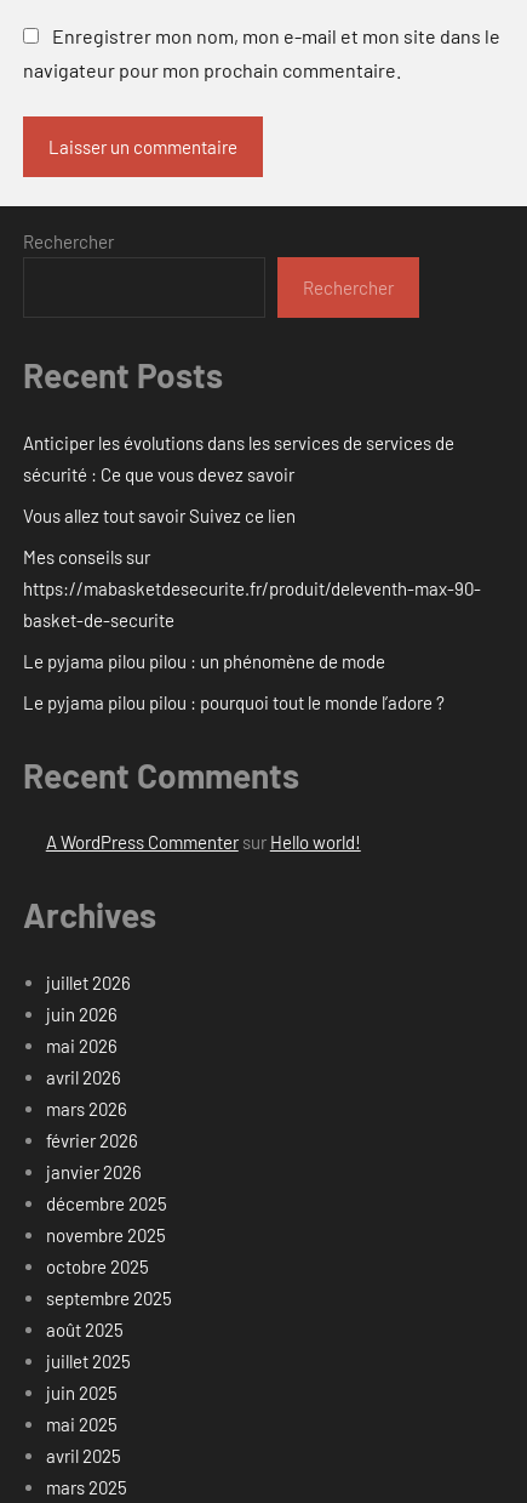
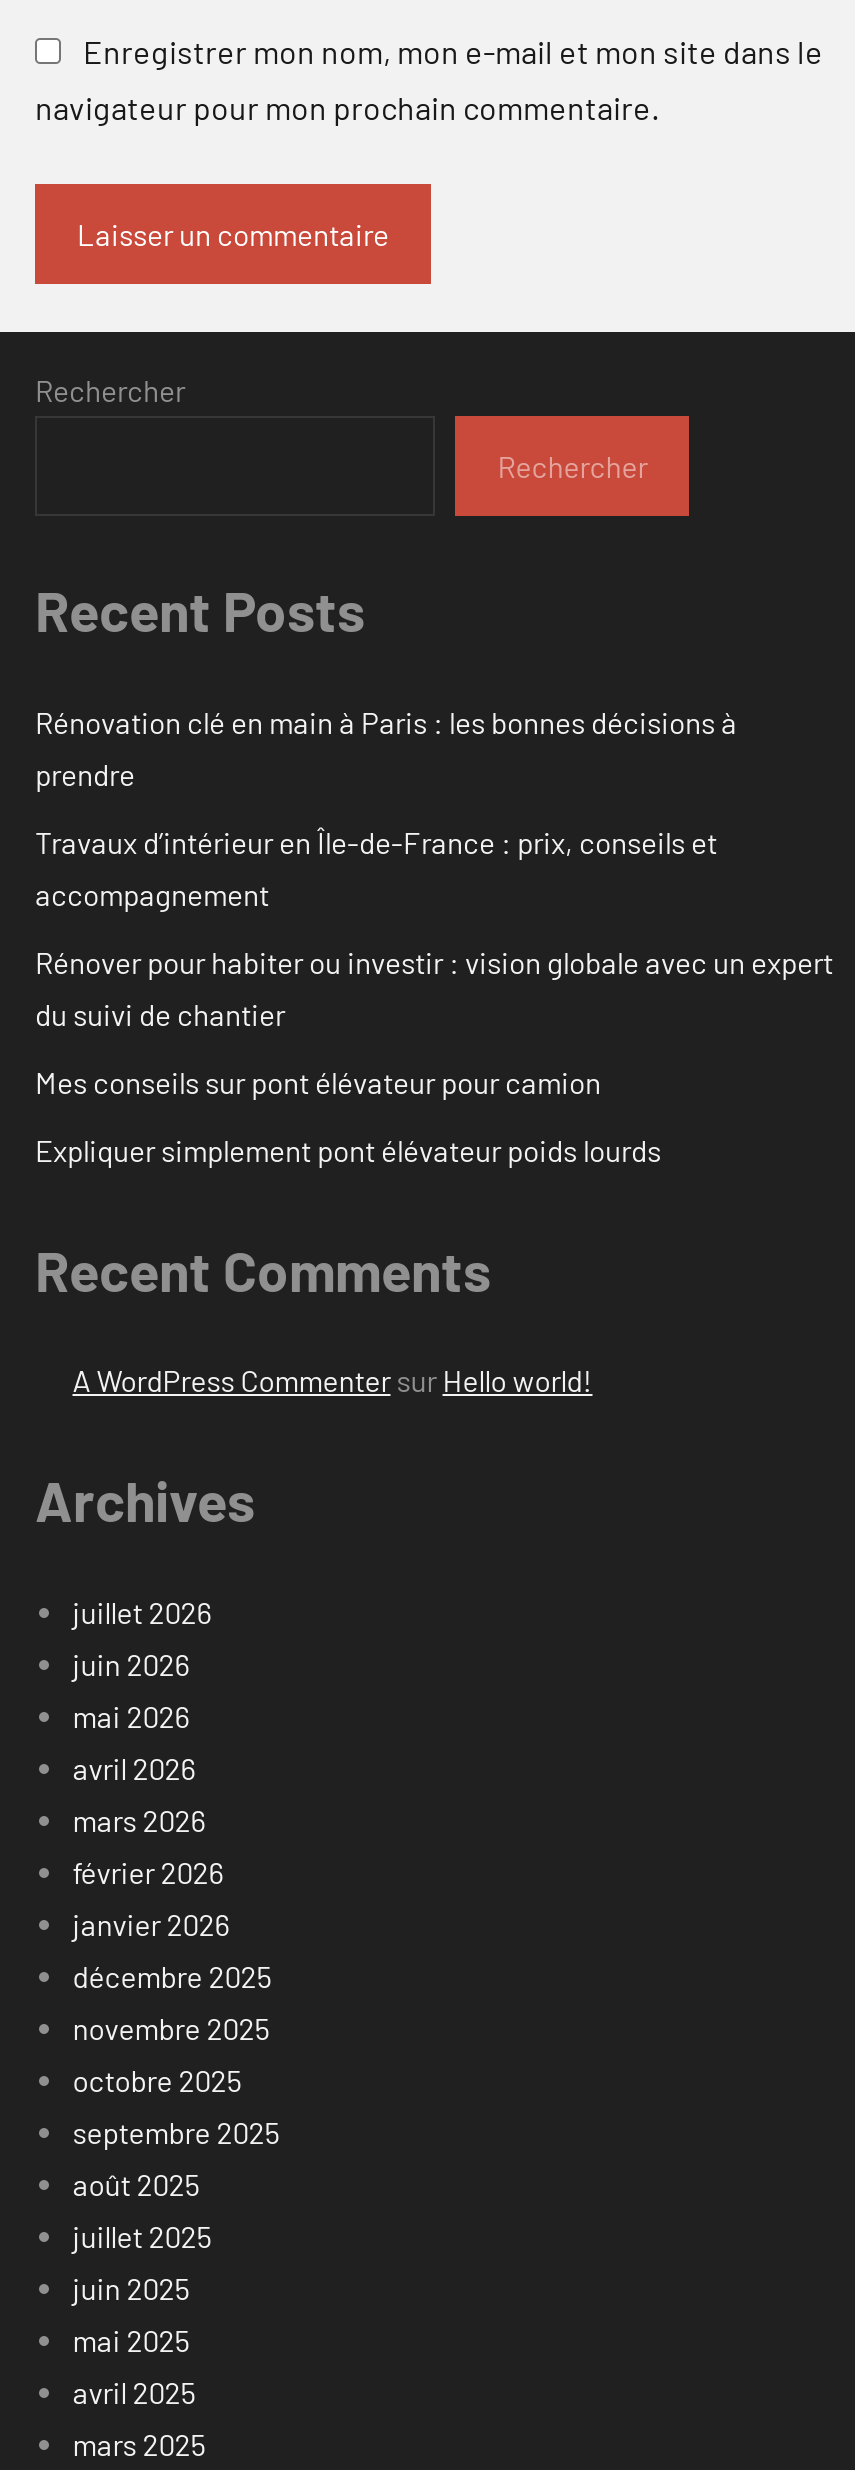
[23,432,454,485] Anticiper les évolutions dans les services de services de | sécurité : Ce que vous devez savoir -> [35,704,737,792] Rénovation clé en main à Paris : les bonnes décisions à | prendre
[23,504,296,526] Vous allez tout savoir Suivez ce lien -> [35,824,717,912] Travaux d’intérieur en Île-de-France : prix, conseils et | accompagnement
[23,546,481,631] Mes conseils sur | https://mabasketdesecurite.fr/produit/deleventh-max-90- | basket-de-securite -> [35,944,833,1032] Rénover pour habiter ou investir : vision globale avec un expert | du suivi de chantier
[23,650,385,672] Le pyjama pilou pilou : un phénomène de mode -> [35,1064,601,1100] Mes conseils sur pont élévateur pour camion
[23,691,445,713] Le pyjama pilou pilou : pourquoi tout le monde l’adore ? -> [35,1132,661,1168] Expliquer simplement pont élévateur poids lourds

